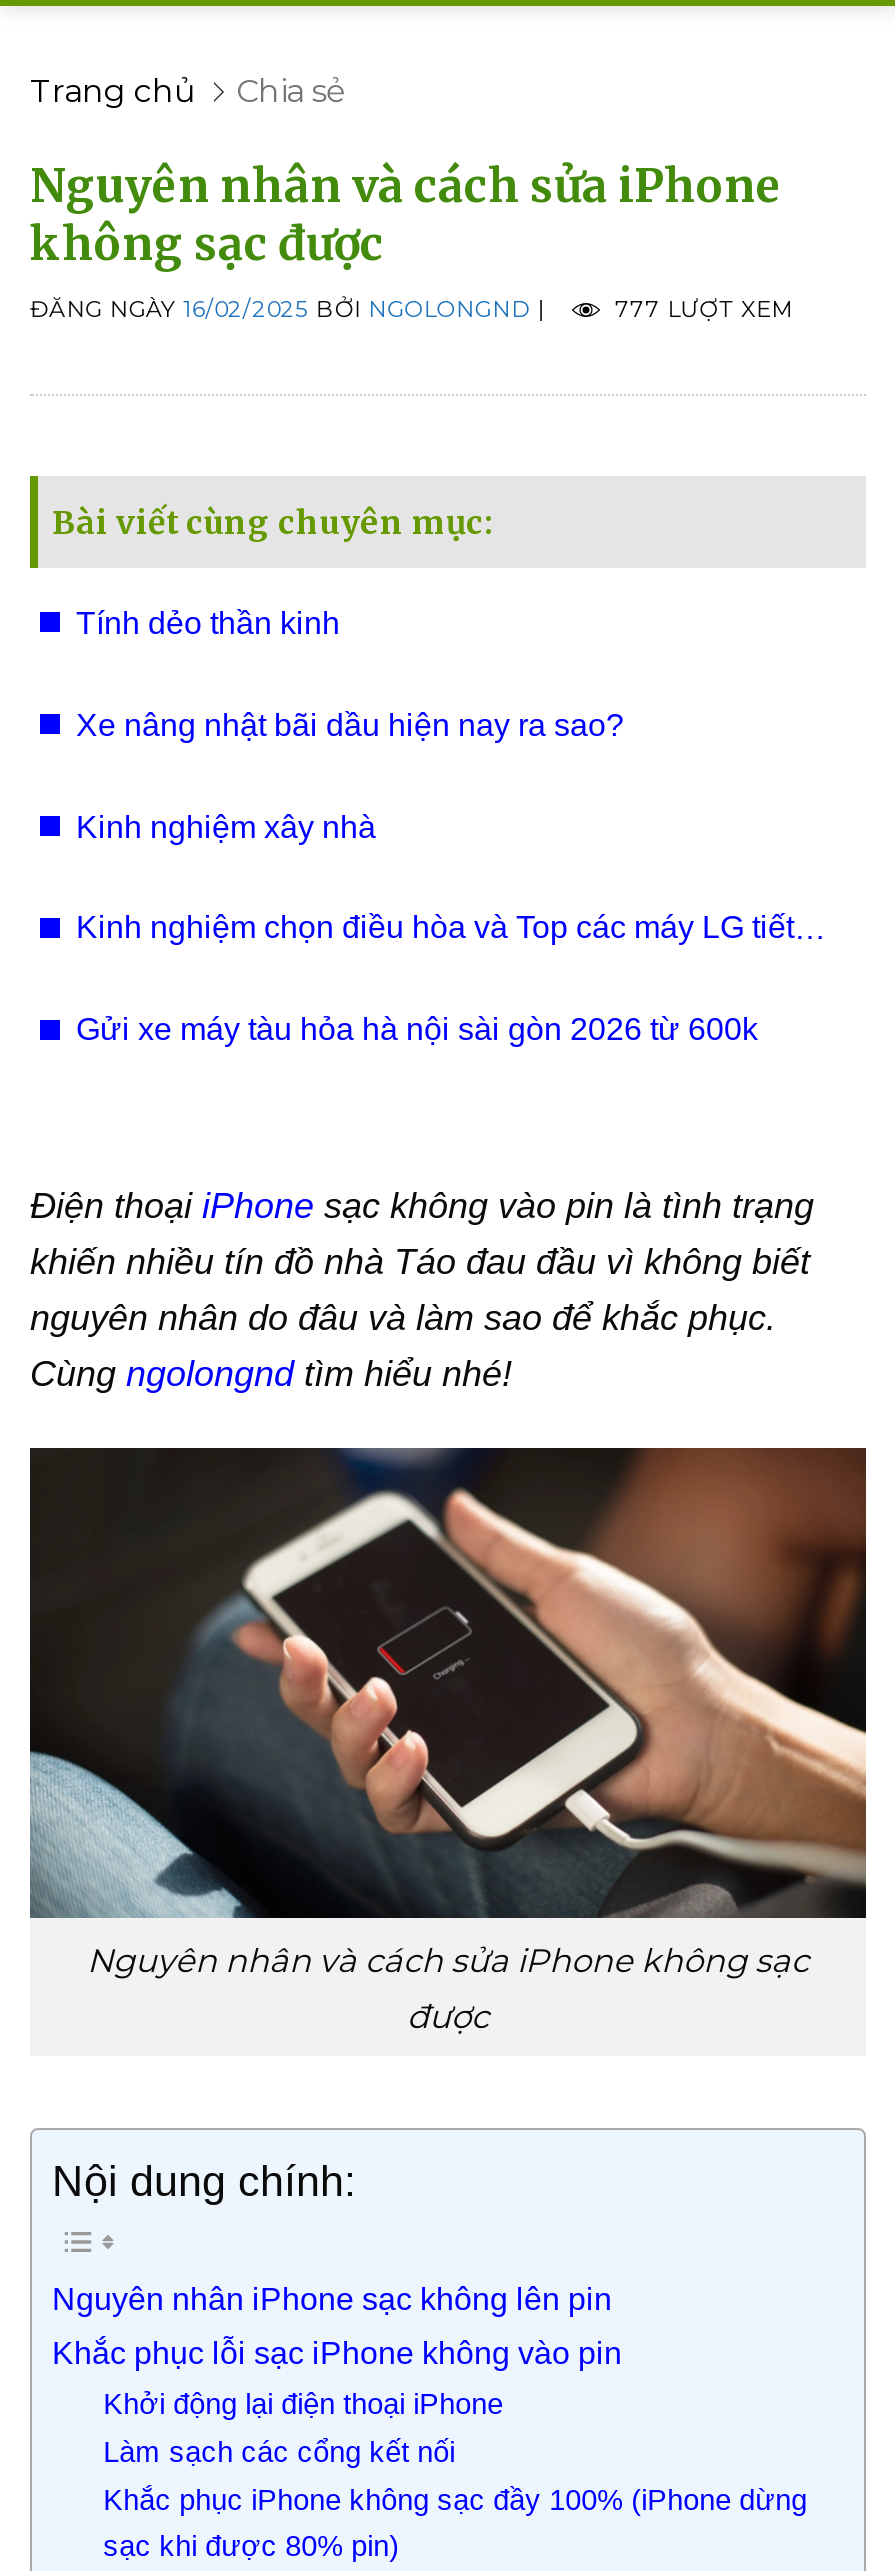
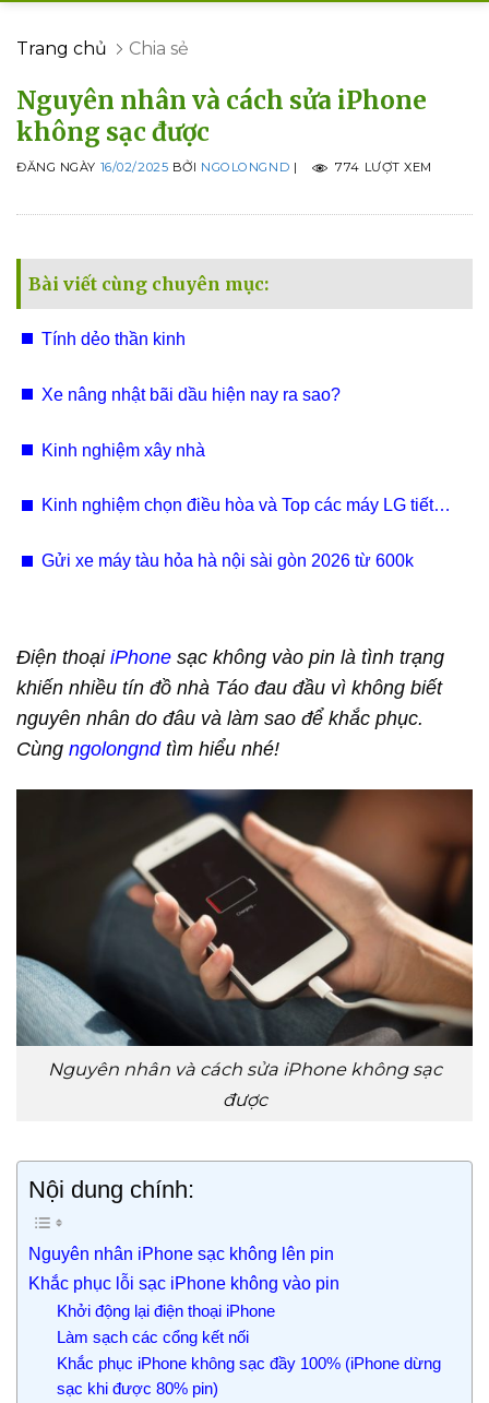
[608,295,792,323] 777 LƯỢT XEM -> [332,160,432,175] 774 LƯỢT XEM

